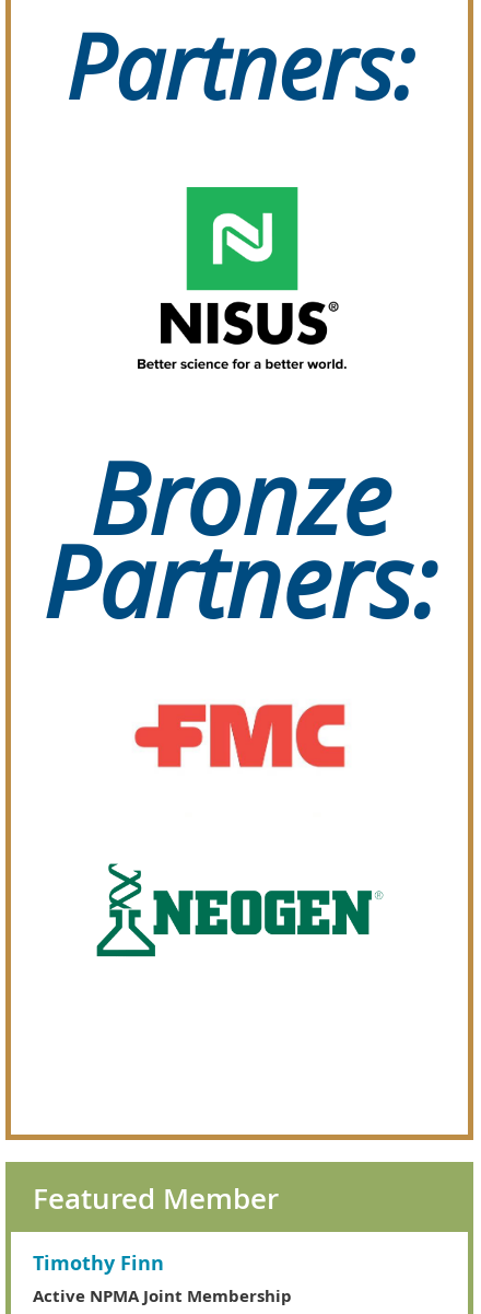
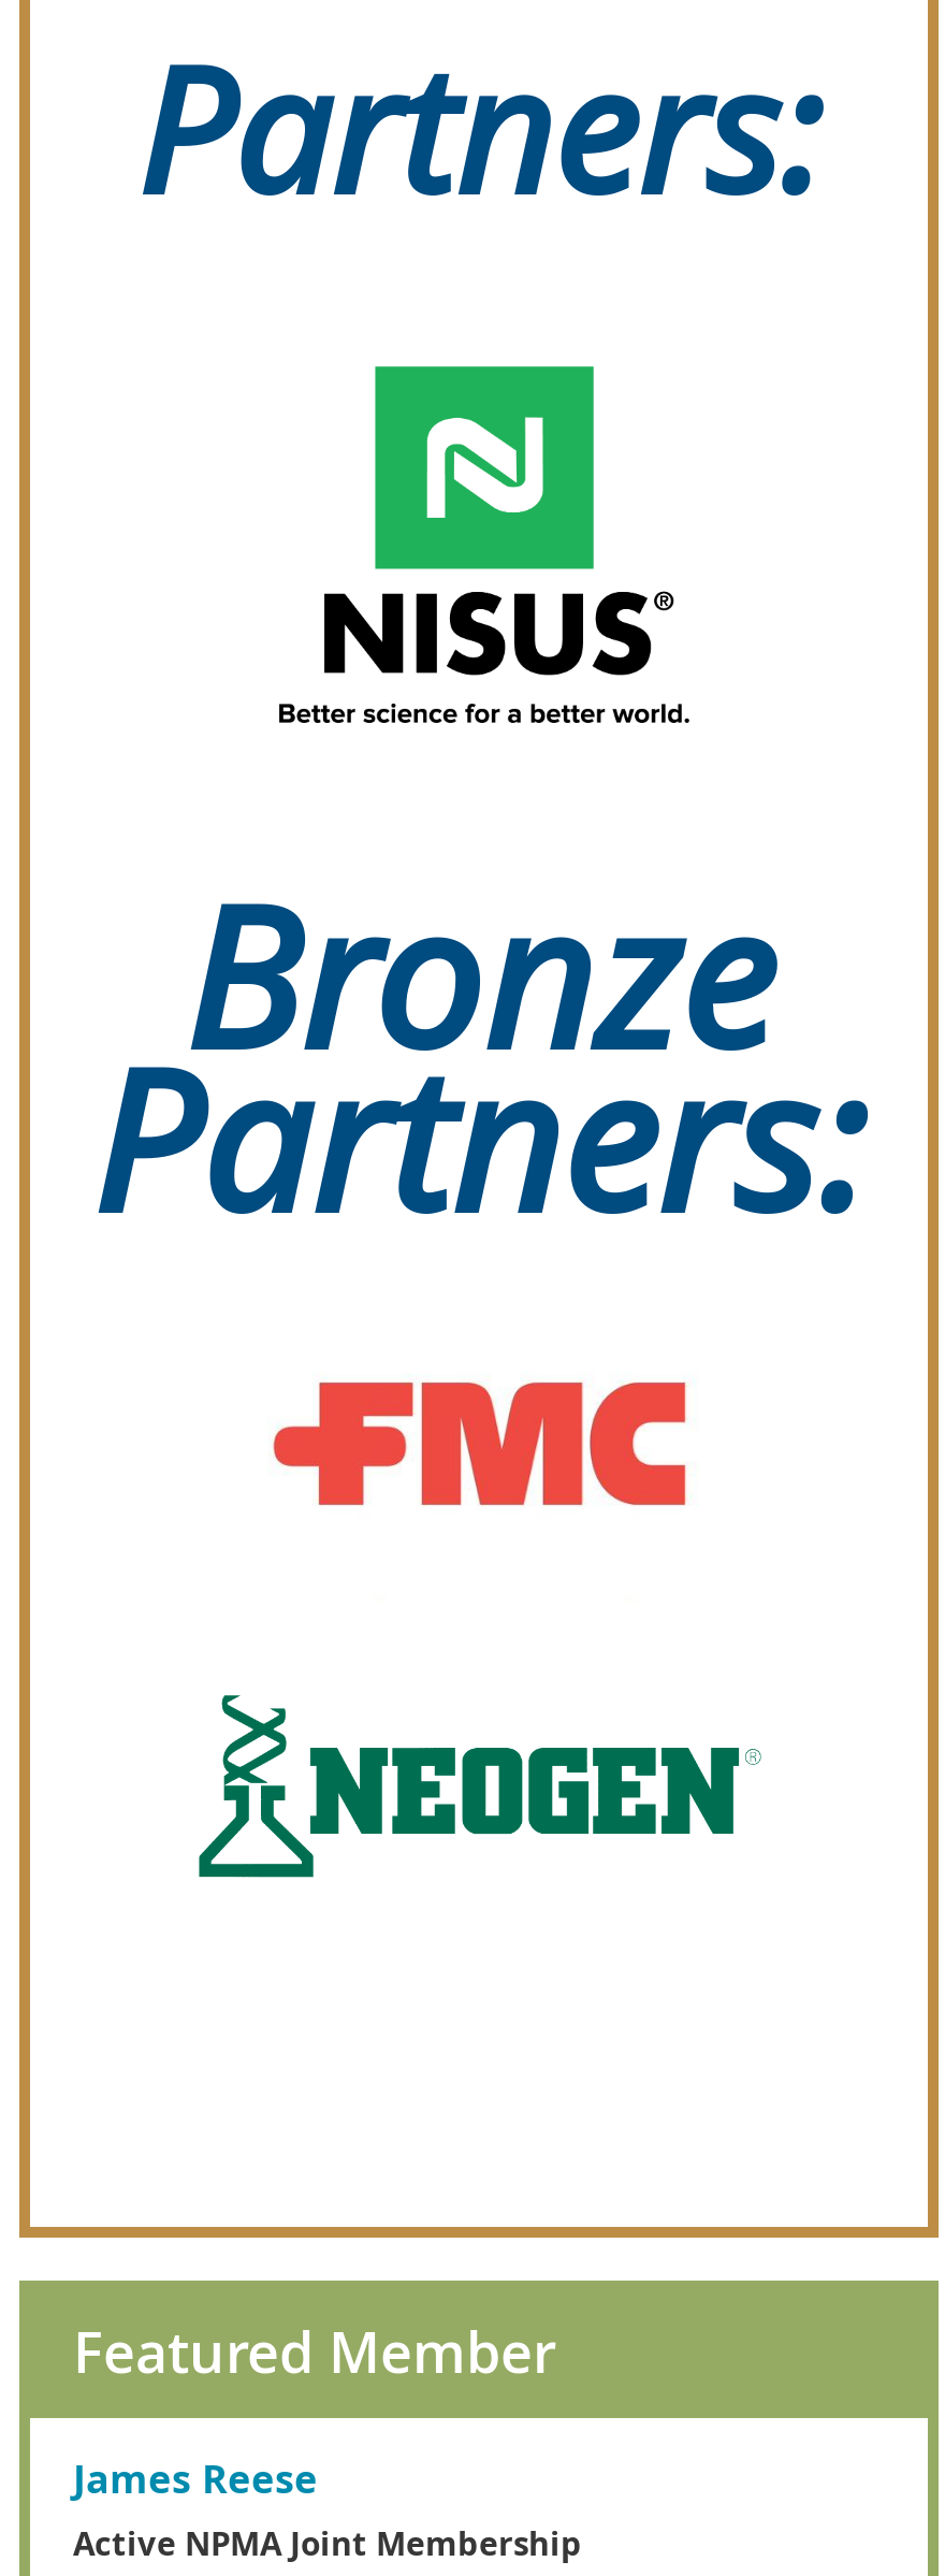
[33,1249,164,1277] Timothy Finn -> [73,2452,318,2506] James Reese

